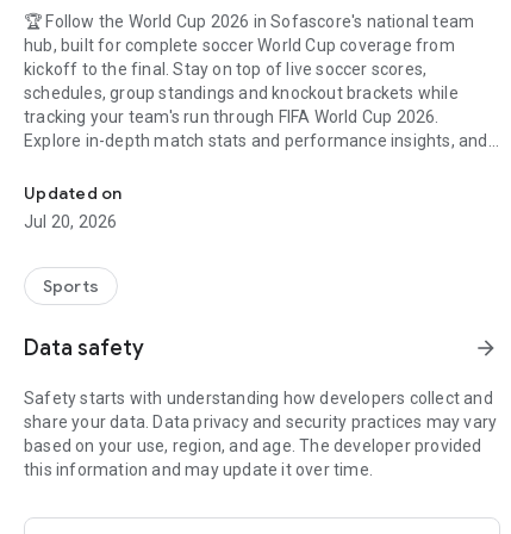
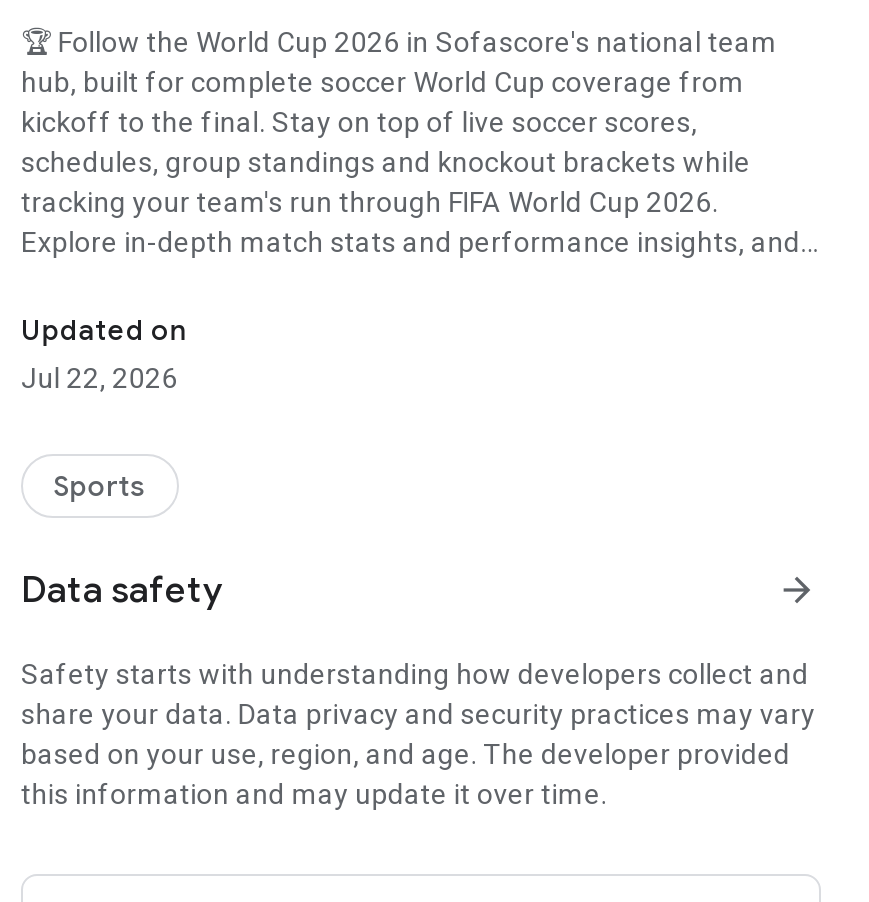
[24,212,117,231] Jul 20, 2026 -> [21,362,178,394] Jul 22, 2026

